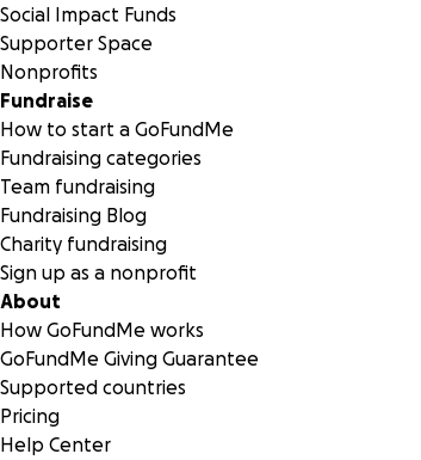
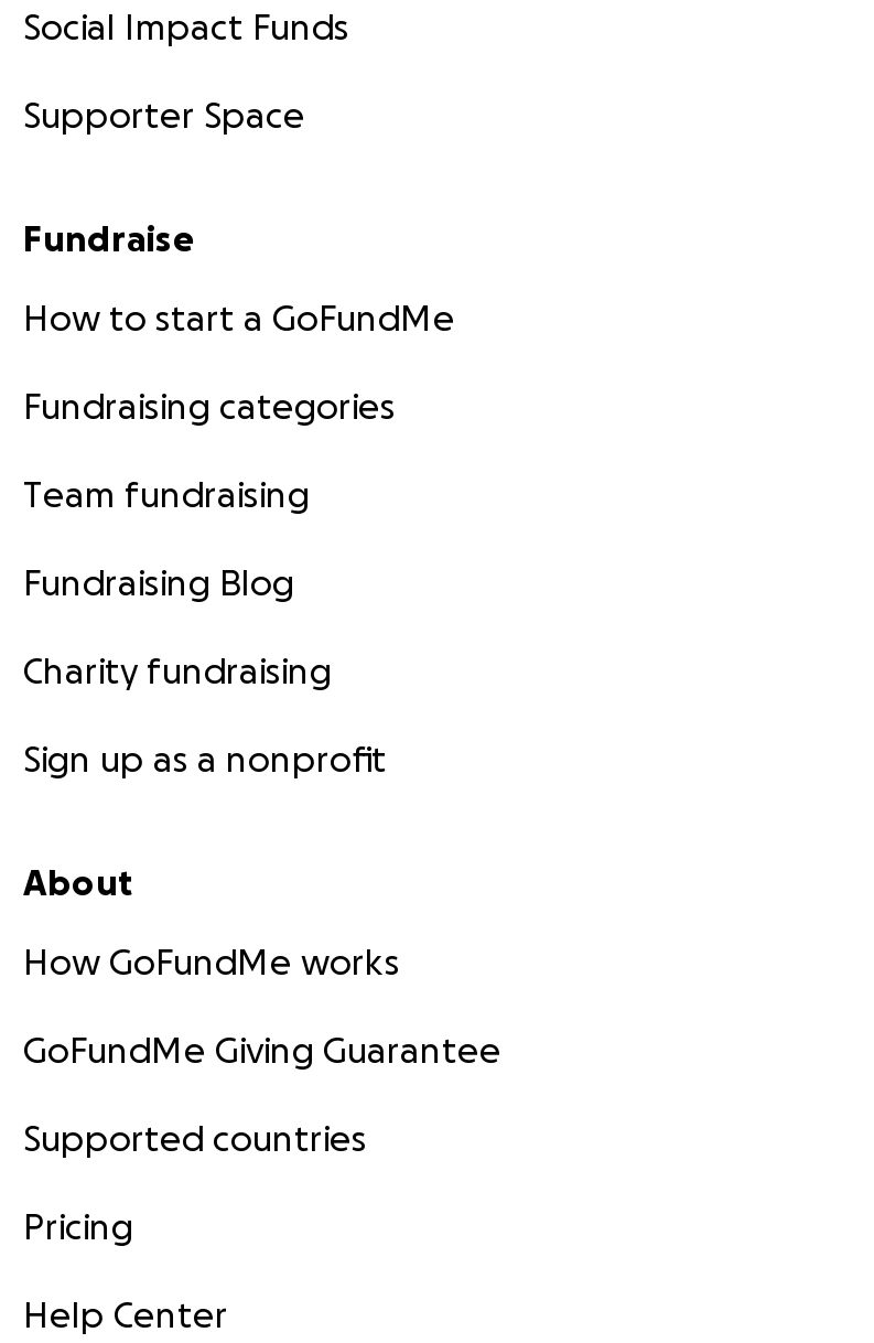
[0,61,98,82] Nonprofits -> none

